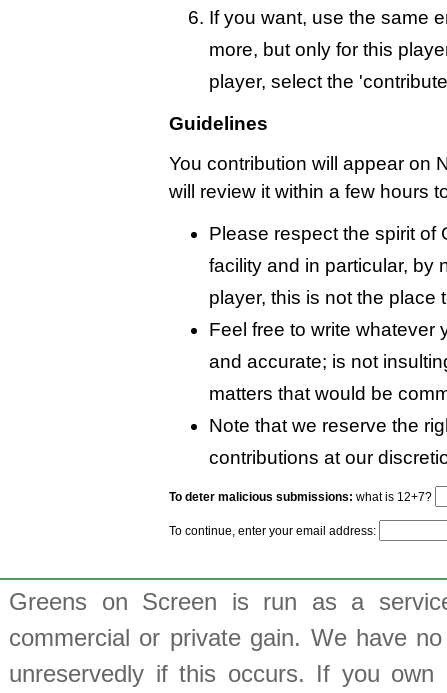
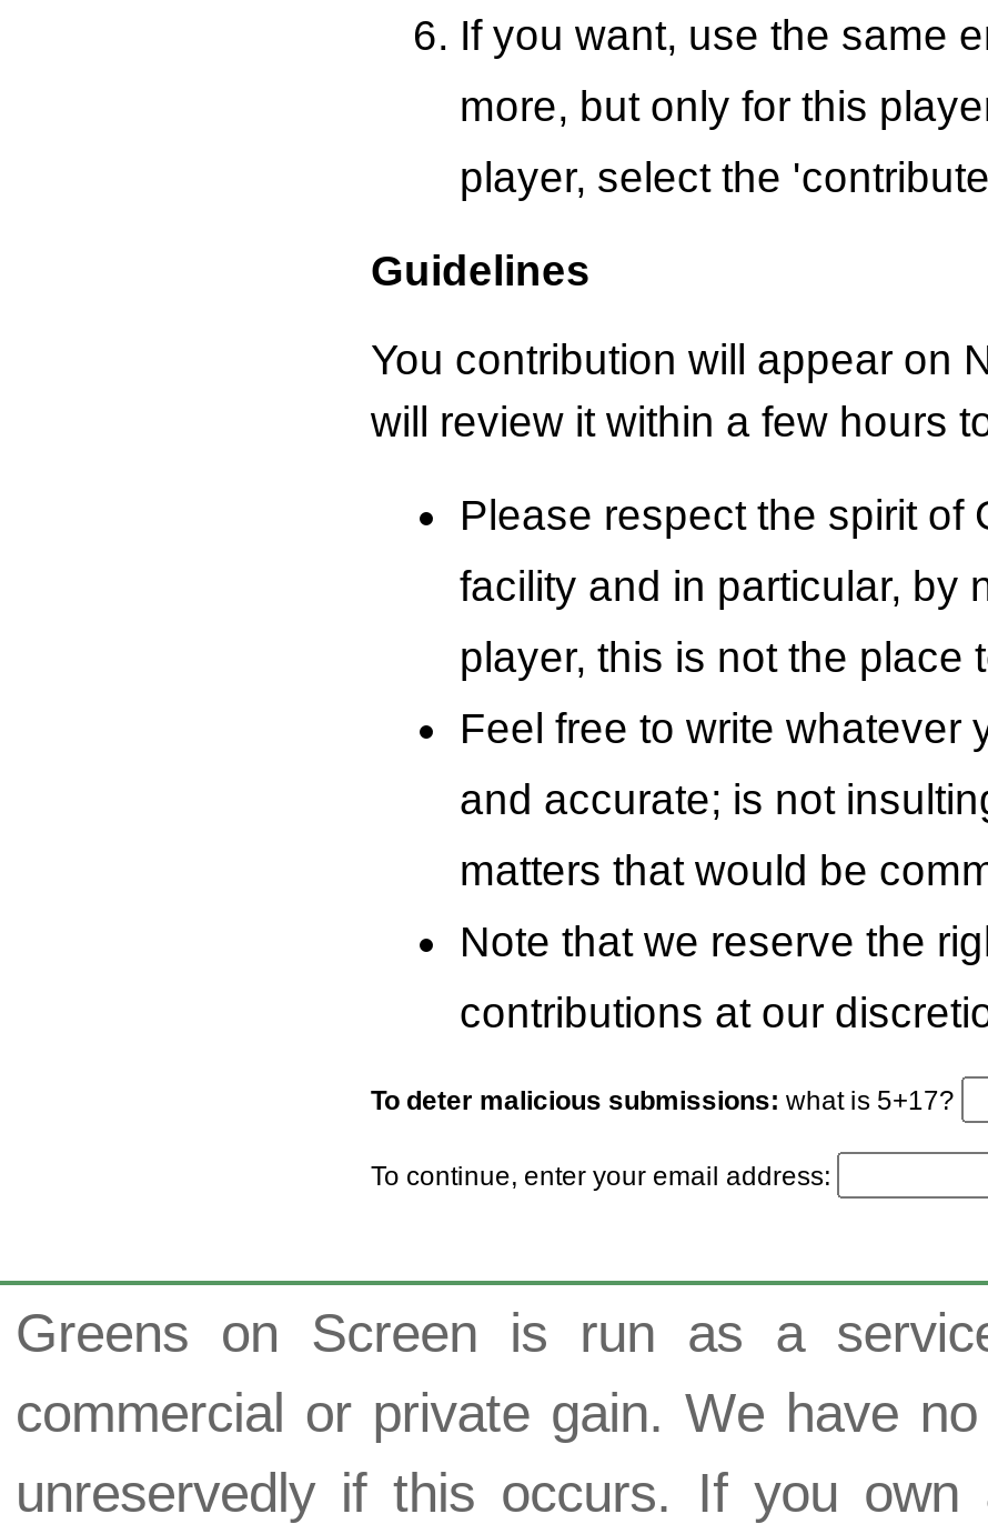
[169,490,435,504] To deter malicious submissions: what is 12+7? -> [371,1085,961,1116] To deter malicious submissions: what is 5+17?

